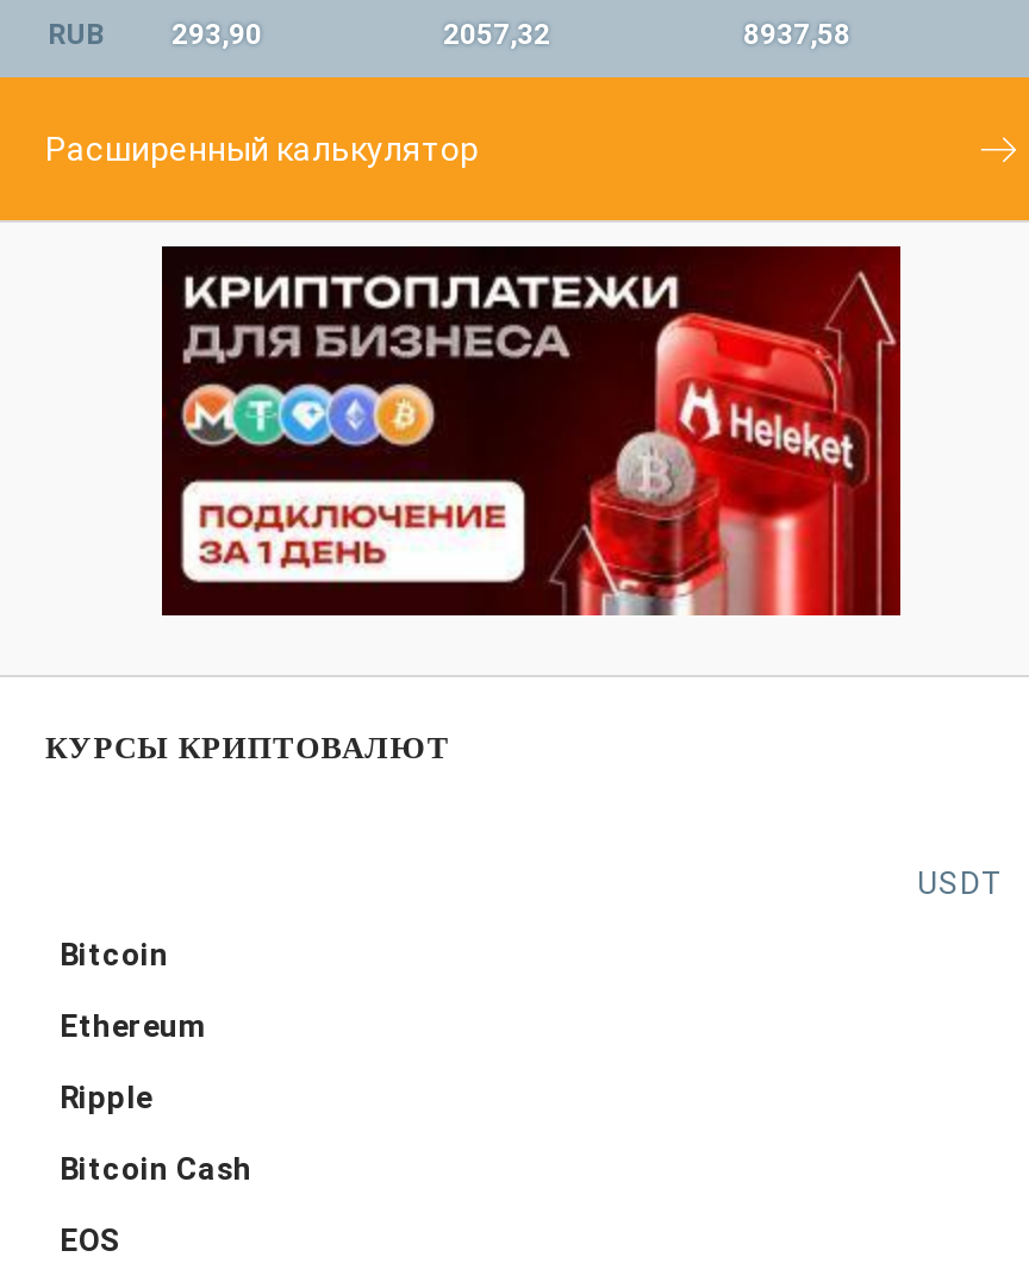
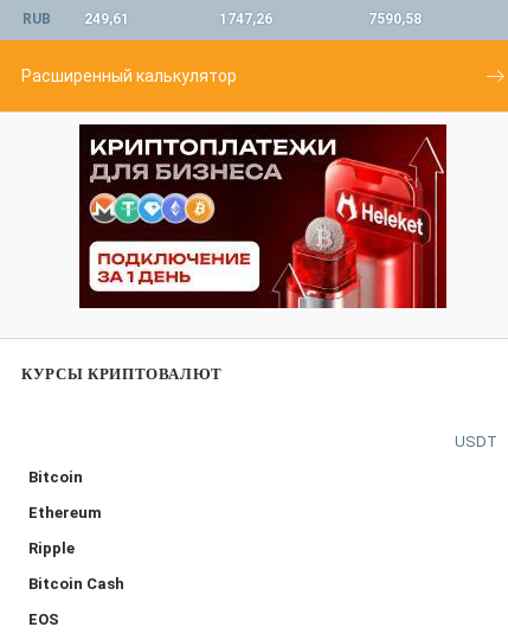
[48,17,262,50] RUB 293,90 -> [22,10,129,27] RUB 249,61
[443,17,550,50] 2057,32 -> [219,10,272,27] 1747,26
[743,17,850,50] 8937,58 -> [368,10,422,27] 7590,58

